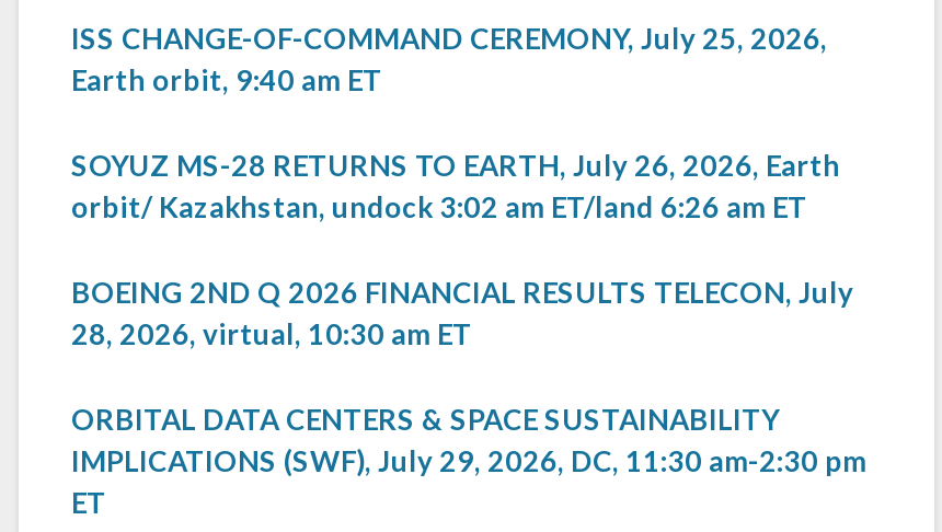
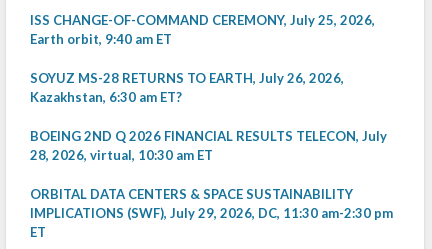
[71,147,840,224] SOYUZ MS-28 RETURNS TO EARTH, July 26, 2026, Earth | orbit/ Kazakhstan, undock 3:02 am ET/land 6:26 am ET -> [30,70,344,105] SOYUZ MS-28 RETURNS TO EARTH, July 26, 2026, | Kazakhstan, 6:30 am ET?

